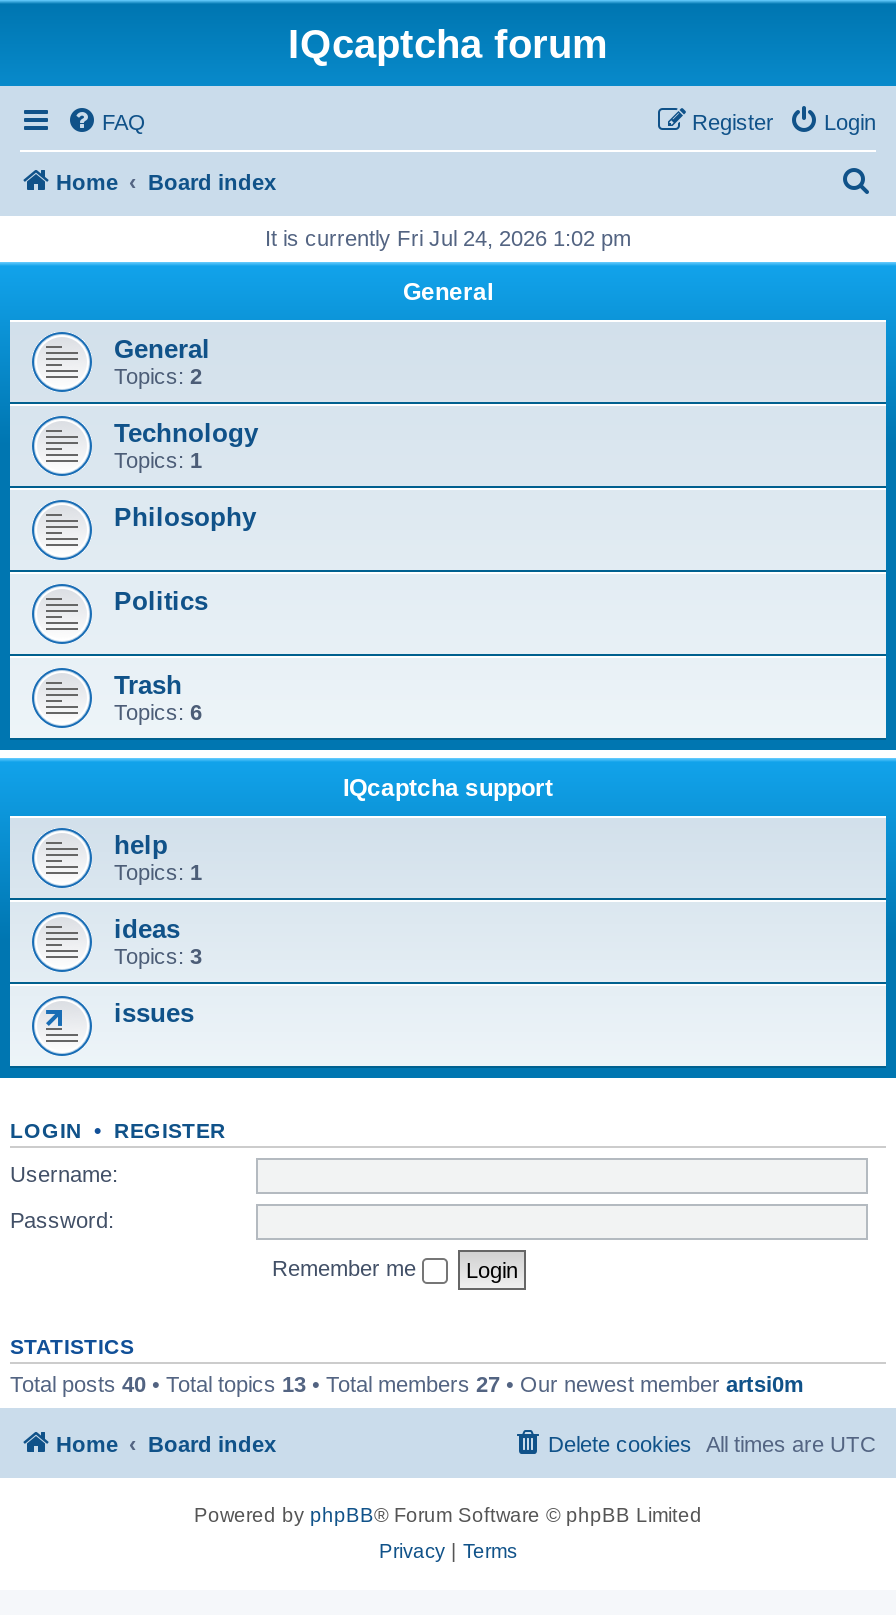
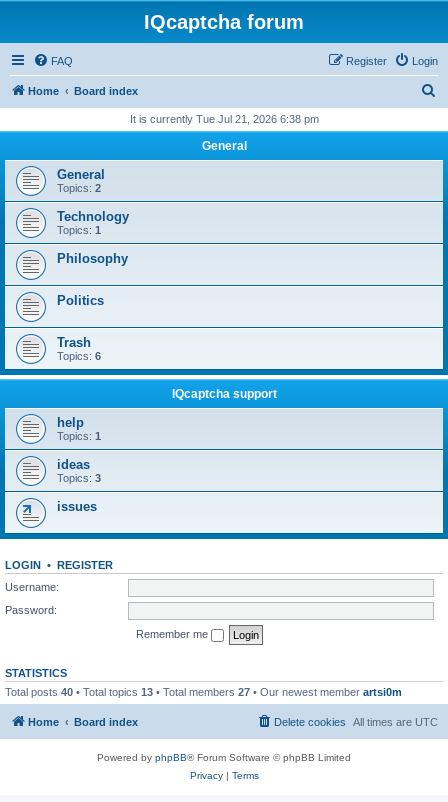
[265,226,631,250] It is currently Fri Jul 24, 2026 1:02 pm -> [129,113,318,125] It is currently Tue Jul 21, 2026 6:38 pm

